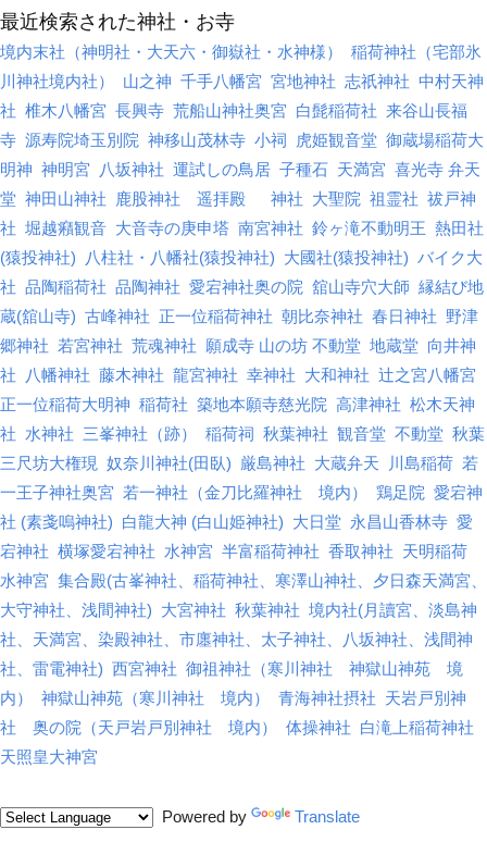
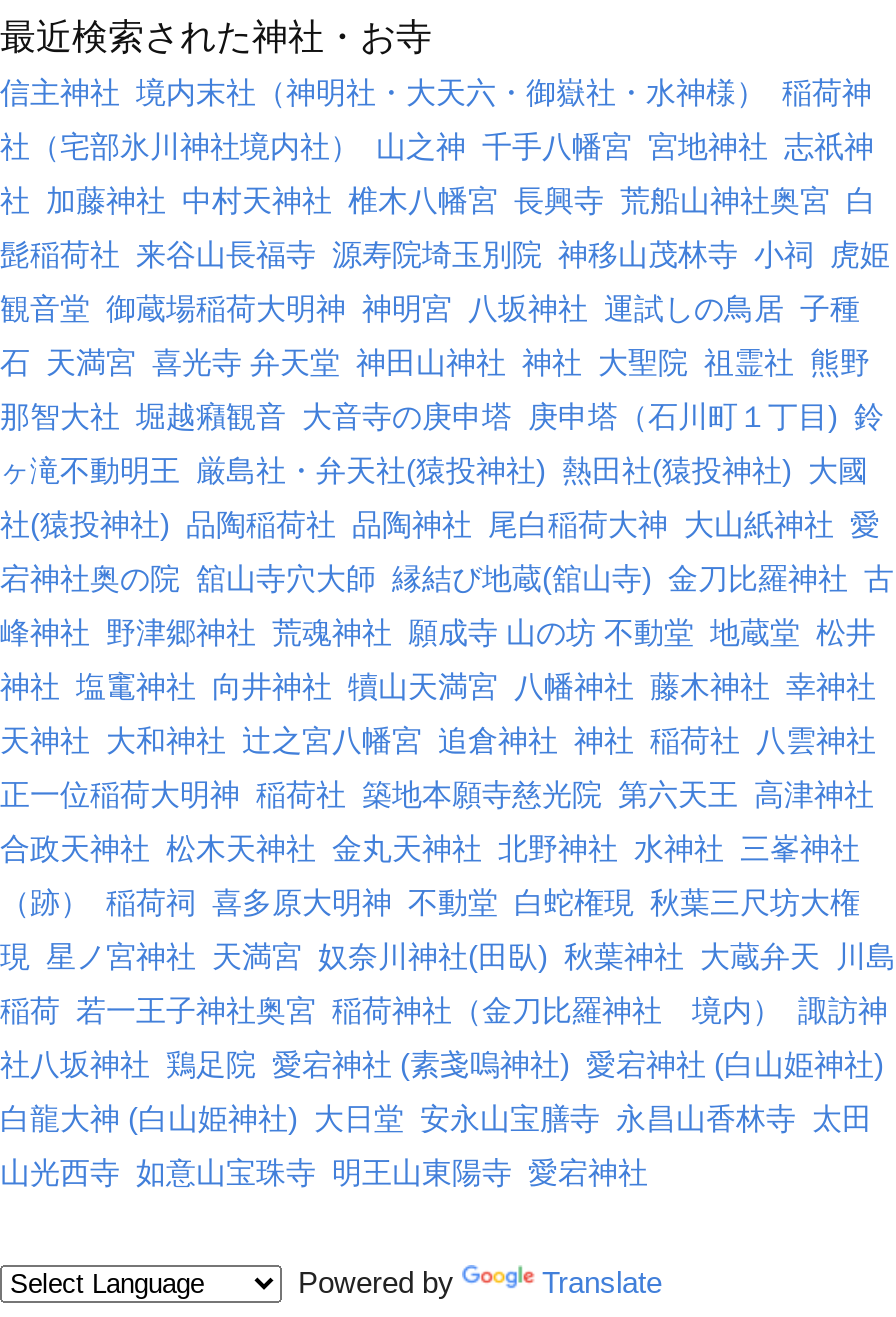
[0,42,487,766] 境内末社（神明社・大天六・御嶽社・水神様） 稲荷神社（宅部氷 | 川神社境内社） 山之神 千手八幡宮 宮地神社 志祇神社 中村天神 | 社 椎木八幡宮 長興寺 荒船山神社奥宮 白髭稲荷社 来谷山長福 | 寺 源寿院埼玉別院 神移山茂林寺 小祠 虎姫観音堂 御蔵場稲荷大 | 明神 神明宮 八坂神社 運試しの鳥居 子種石 天満宮 喜光寺 弁天 | 堂 神田山神社 鹿股神社 遥拝殿 神社 大聖院 祖霊社 祓戸神 | 社 堀越癪観音 大音寺の庚申塔 南宮神社 鈴ヶ滝不動明王 熱田社 | (猿投神社) 八柱社・八幡社(猿投神社) 大國社(猿投神社) バイク大 | 社 品陶稲荷社 品陶神社 愛宕神社奥の院 舘山寺穴大師 縁結び地 | 蔵(舘山寺) 古峰神社 正一位稲荷神社 朝比奈神社 春日神社 野津 | 郷神社 若宮神社 荒魂神社 願成寺 山の坊 不動堂 地蔵堂 向井神 | 社 八幡神社 藤木神社 龍宮神社 幸神社 大和神社 辻之宮八幡宮 | 正一位稲荷大明神 稲荷社 築地本願寺慈光院 高津神社 松木天神 | 社 水神社 三峯神社（跡） 稲荷祠 秋葉神社 観音堂 不動堂 秋葉 | 三尺坊大権現 奴奈川神社(田臥) 厳島神社 大蔵弁天 川島稲荷 若 | 一王子神社奥宮 若一神社（金刀比羅神社 境内） 鶏足院 愛宕神 | 社 (素戔嗚神社) 白龍大神 (白山姫神社) 大日堂 永昌山香林寺 愛 | 宕神社 横塚愛宕神社 水神宮 半富稲荷神社 香取神社 天明稲荷 | 水神宮 集合殿(古峯神社、稲荷神社、寒澤山神社、夕日森天満宮、 | 大守神社、浅間神社) 大宮神社 秋葉神社 境内社(月讀宮、淡島神 | 社、天満宮、染殿神社、市廛神社、太子神社、八坂神社、浅間神 | 社、雷電神社) 西宮神社 御祖神社（寒川神社 神獄山神苑 境 | 内） 神獄山神苑（寒川神社 境内） 青海神社摂社 天岩戸別神 | 社 奥の院（天戸岩戸別神社 境内） 体操神社 白滝上稲荷神社 | 天照皇大神宮 -> [0,75,896,1189] 信主神社 境内末社（神明社・大天六・御嶽社・水神様） 稲荷神 | 社（宅部氷川神社境内社） 山之神 千手八幡宮 宮地神社 志祇神 | 社 加藤神社 中村天神社 椎木八幡宮 長興寺 荒船山神社奥宮 白 | 髭稲荷社 来谷山長福寺 源寿院埼玉別院 神移山茂林寺 小祠 虎姫 | 観音堂 御蔵場稲荷大明神 神明宮 八坂神社 運試しの鳥居 子種 | 石 天満宮 喜光寺 弁天堂 神田山神社 神社 大聖院 祖霊社 熊野 | 那智大社 堀越癪観音 大音寺の庚申塔 庚申塔（石川町１丁目) 鈴 | ヶ滝不動明王 厳島社・弁天社(猿投神社) 熱田社(猿投神社) 大國 | 社(猿投神社) 品陶稲荷社 品陶神社 尾白稲荷大神 大山紙神社 愛 | 宕神社奥の院 舘山寺穴大師 縁結び地蔵(舘山寺) 金刀比羅神社 古 | 峰神社 野津郷神社 荒魂神社 願成寺 山の坊 不動堂 地蔵堂 松井 | 神社 塩竃神社 向井神社 犢山天満宮 八幡神社 藤木神社 幸神社 | 天神社 大和神社 辻之宮八幡宮 追倉神社 神社 稲荷社 八雲神社 | 正一位稲荷大明神 稲荷社 築地本願寺慈光院 第六天王 高津神社 | 合政天神社 松木天神社 金丸天神社 北野神社 水神社 三峯神社 | （跡） 稲荷祠 喜多原大明神 不動堂 白蛇権現 秋葉三尺坊大権 | 現 星ノ宮神社 天満宮 奴奈川神社(田臥) 秋葉神社 大蔵弁天 川島 | 稲荷 若一王子神社奥宮 稲荷神社（金刀比羅神社 境内） 諏訪神 | 社八坂神社 鶏足院 愛宕神社 (素戔嗚神社) 愛宕神社 (白山姫神社) | 白龍大神 (白山姫神社) 大日堂 安永山宝膳寺 永昌山香林寺 太田 | 山光西寺 如意山宝珠寺 明王山東陽寺 愛宕神社

